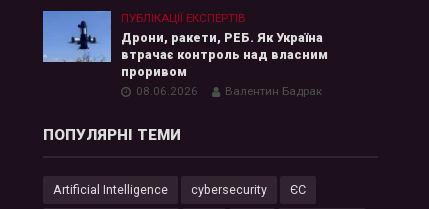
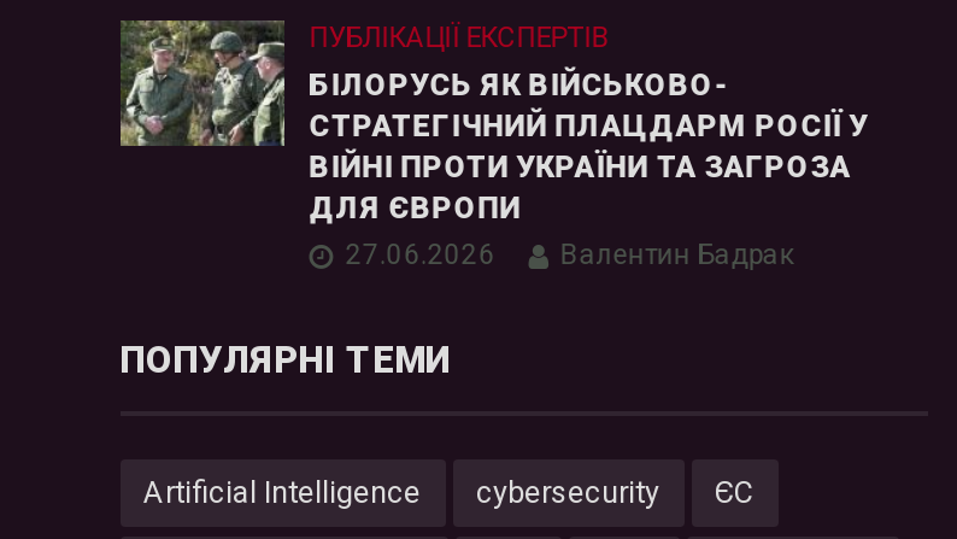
[42,10,328,98] [image] | Дрони, ракети, РЕБ. Як Україна | втрачає контроль над власним | проривом | 08.06.2026 -> [118,18,868,272] [image] | БІЛОРУСЬ ЯК ВІЙСЬКОВО- | СТРАТЕГІЧНИЙ ПЛАЦДАРМ РОСІЇ У | ВІЙНІ ПРОТИ УКРАЇНИ ТА ЗАГРОЗА | ДЛЯ ЄВРОПИ | 27.06.2026

